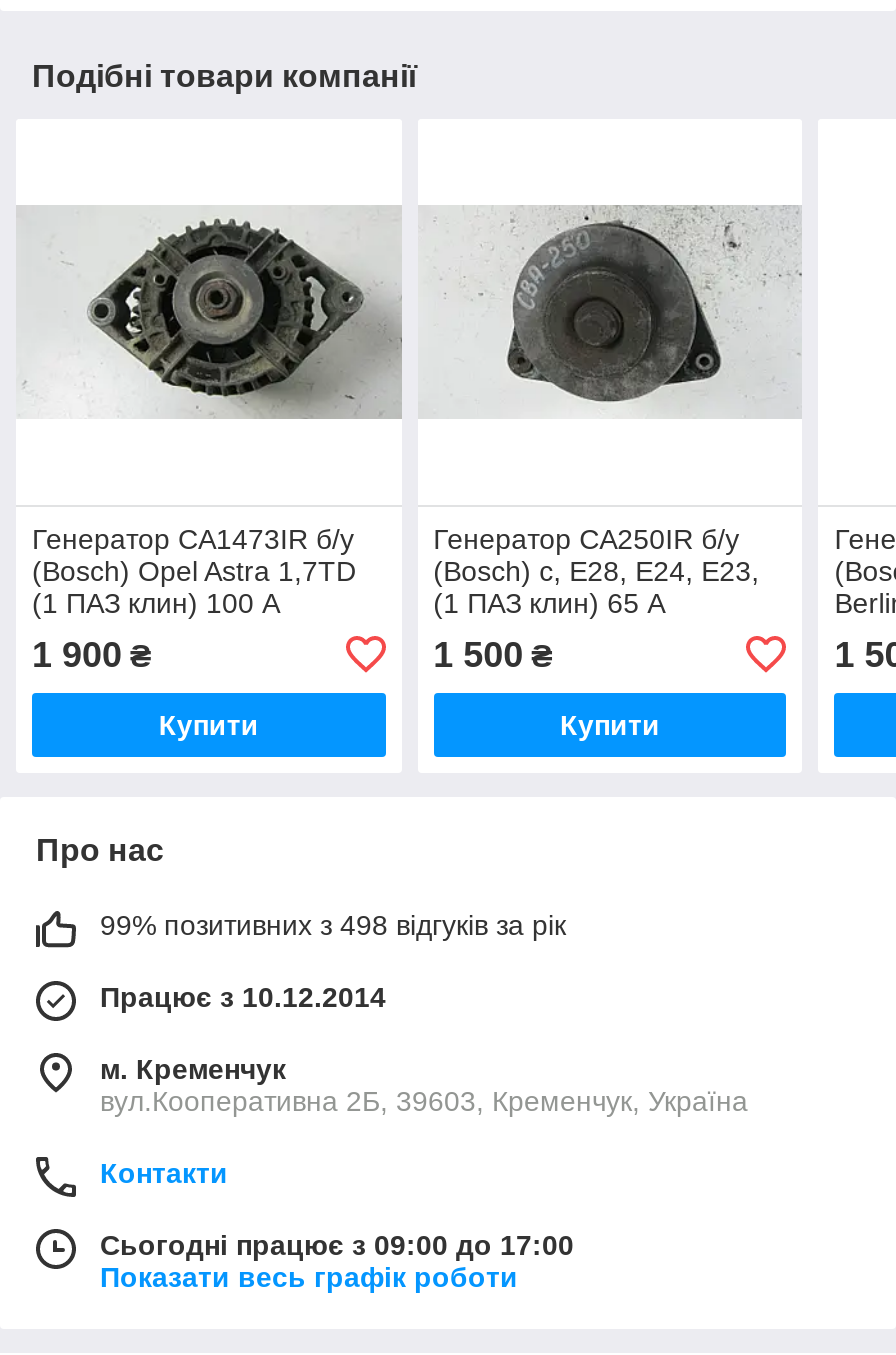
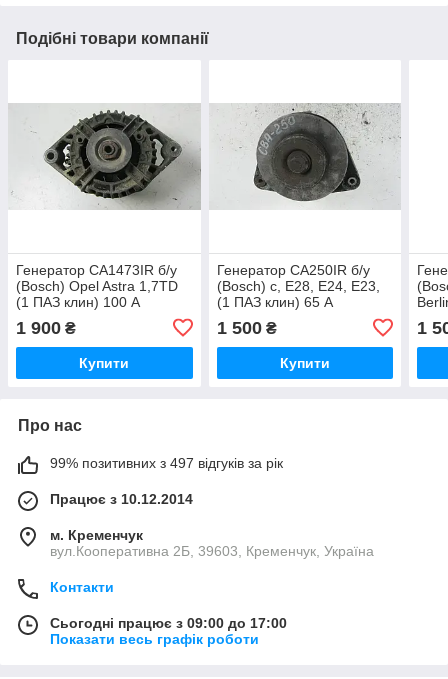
[100,909,566,941] 99% позитивних з 498 відгуків за рік -> [50,455,283,471] 99% позитивних з 497 відгуків за рік

